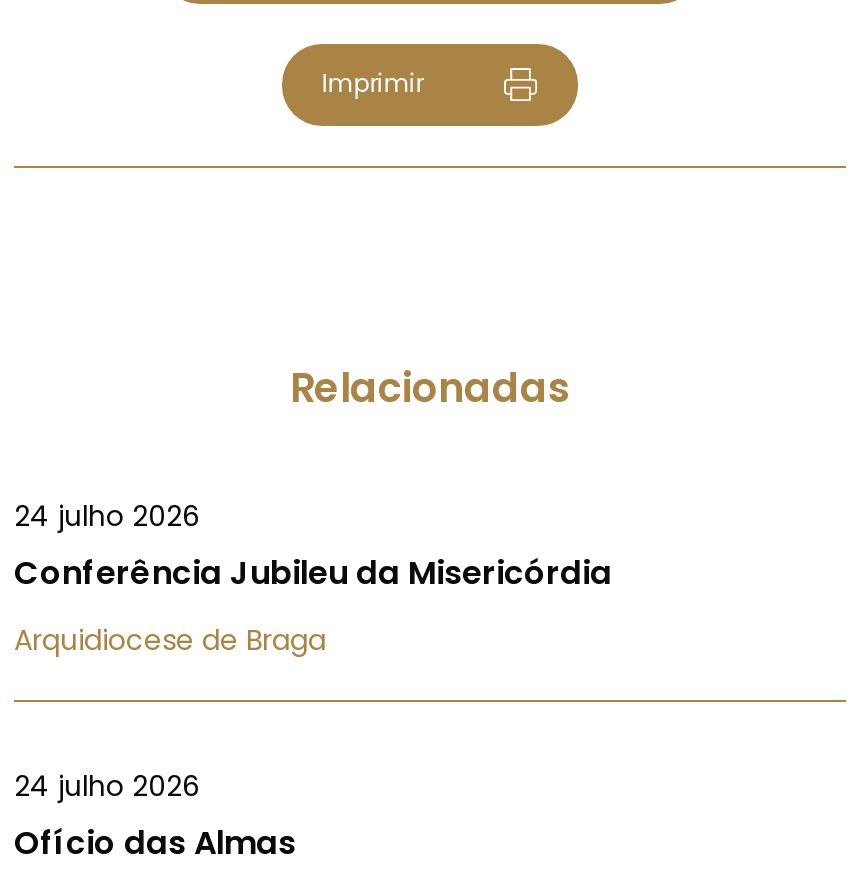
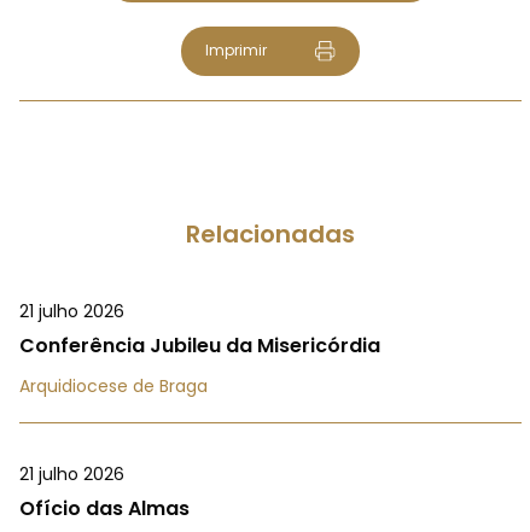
[14,497,200,537] 24 julho 2026 -> [19,300,124,324] 21 julho 2026
[14,767,200,807] 24 julho 2026 -> [19,463,124,487] 21 julho 2026

